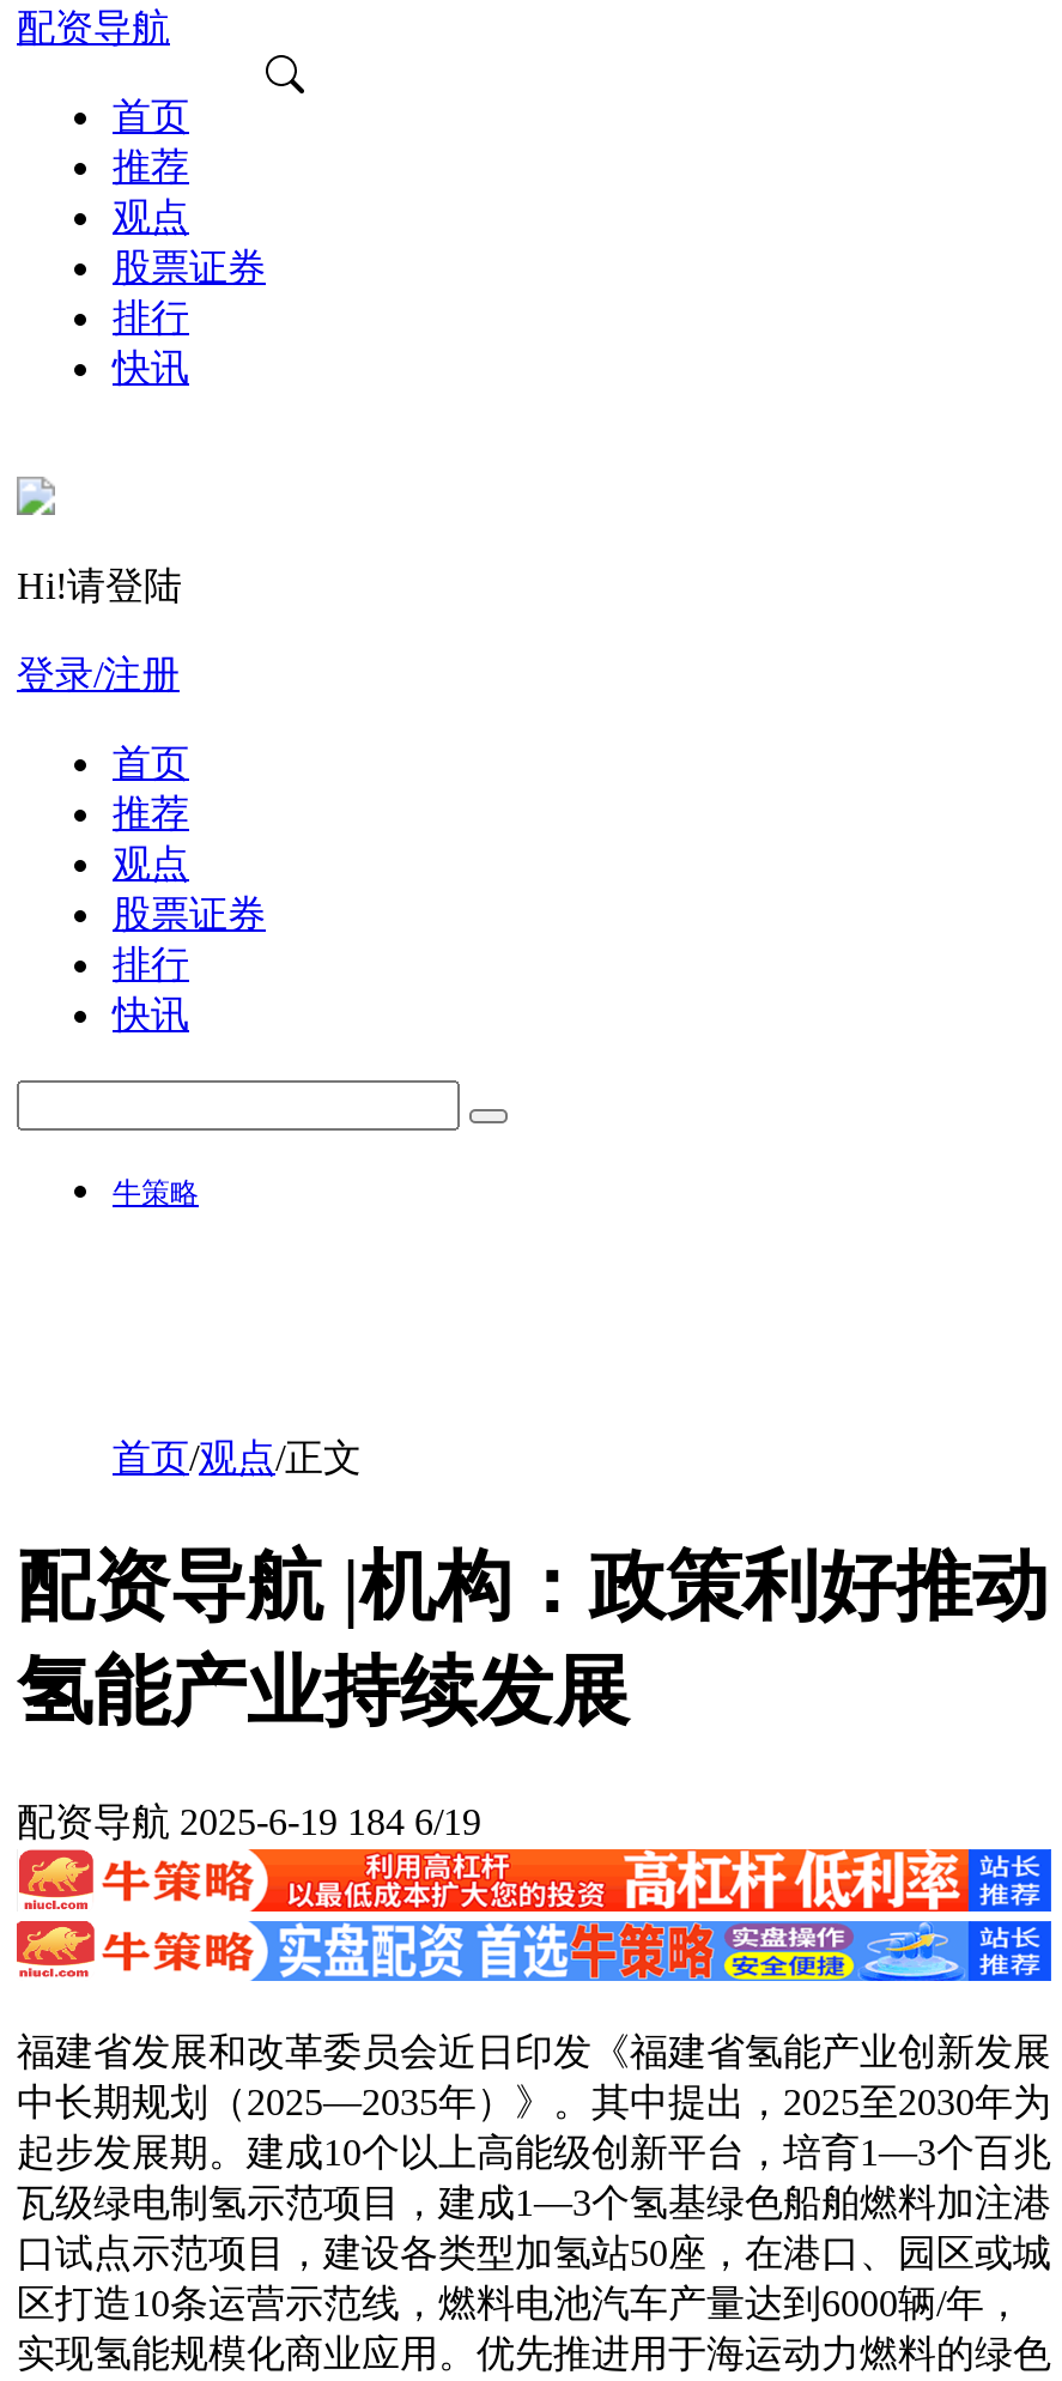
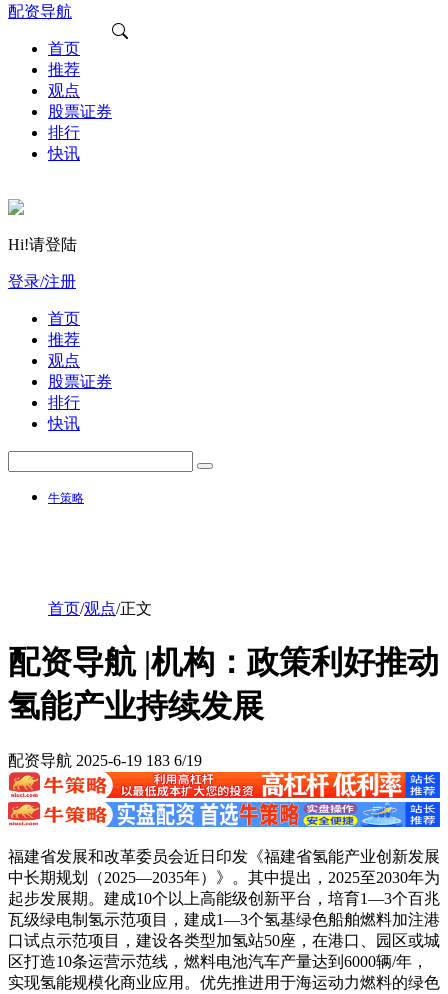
[17,1801,481,1842] 配资导航 2025-6-19 184 6/19 -> [8,752,202,769] 配资导航 2025-6-19 183 6/19

